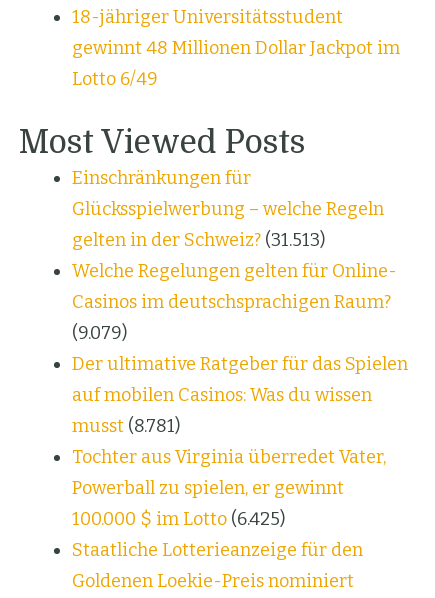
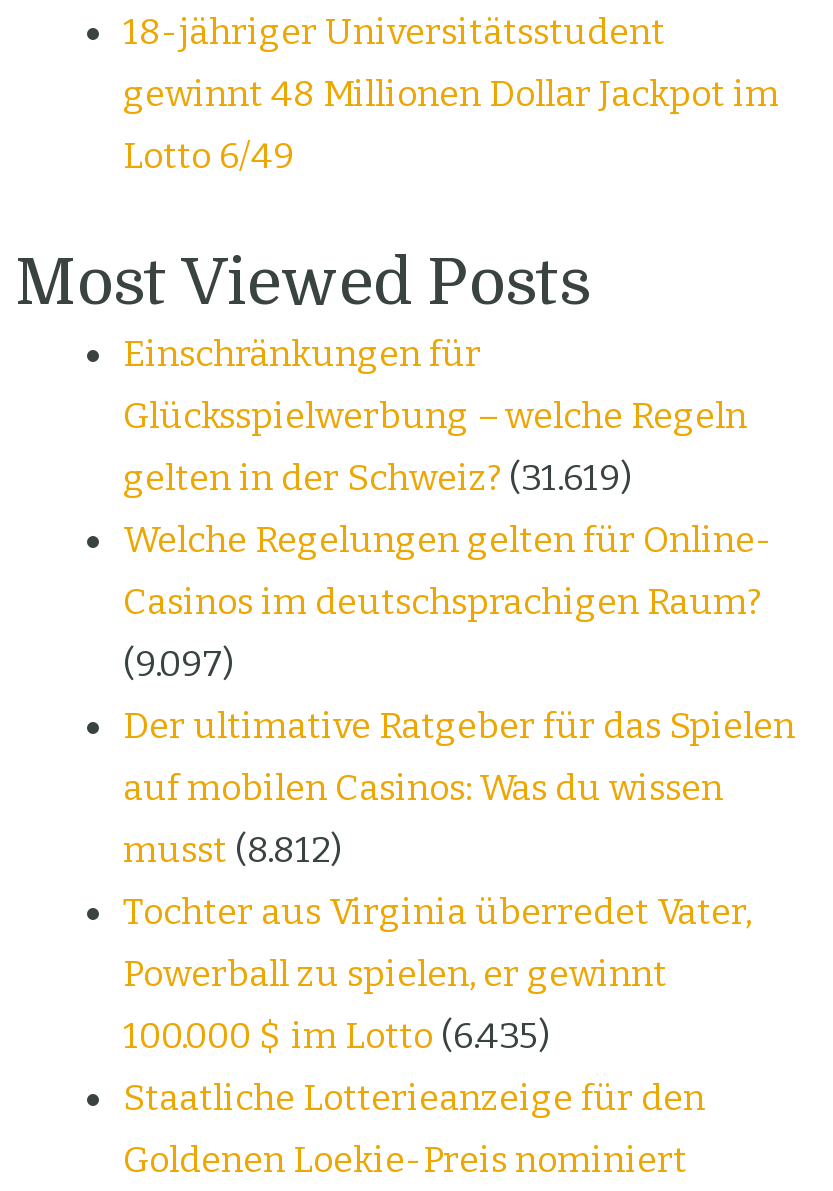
[72,228,325,250] gelten in der Schweiz? (31.513) -> [123,455,631,499] gelten in der Schweiz? (31.619)
[72,321,127,343] (9.079) -> [123,641,233,685] (9.097)
[72,414,180,436] musst (8.781) -> [123,827,341,871] musst (8.812)
[72,507,285,529] 100.000 $ im Lotto (6.425) -> [123,1013,549,1057] 100.000 $ im Lotto (6.435)

